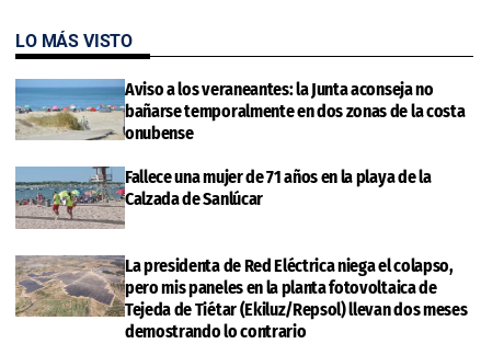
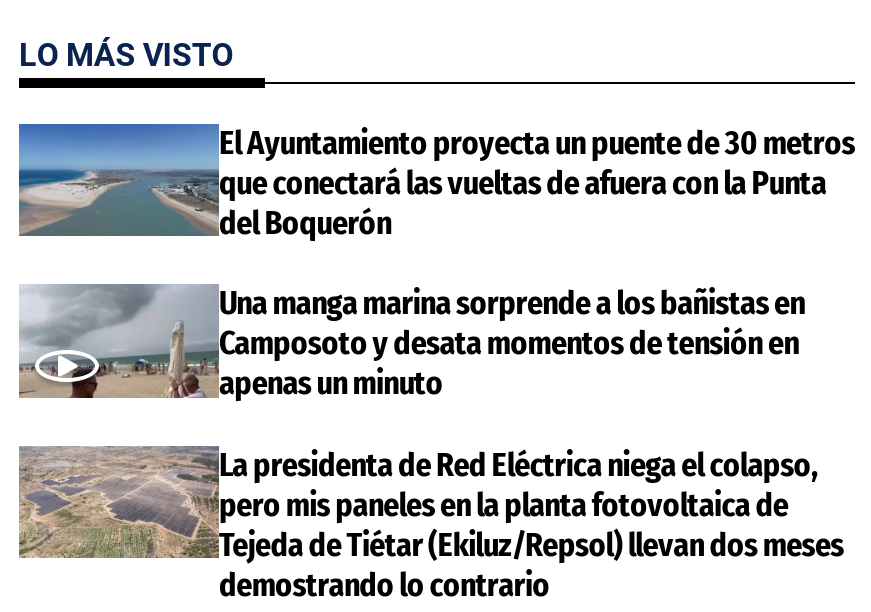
[15,79,465,144] [image] | Aviso a los veraneantes: la Junta aconseja no | bañarse temporalmente en dos zonas de la costa | onubense -> [17,124,855,242] [image] | El Ayuntamiento proyecta un puente de 30 metros | que conectará las vueltas de afuera con la Punta | del Boquerón
[15,165,431,228] [image] | Fallece una mujer de 71 años en la playa de la | Calzada de Sanlúcar -> [21,284,805,403] [image] | Una manga marina sorprende a los bañistas en | Camposoto y desata momentos de tensión en | apenas un minuto

